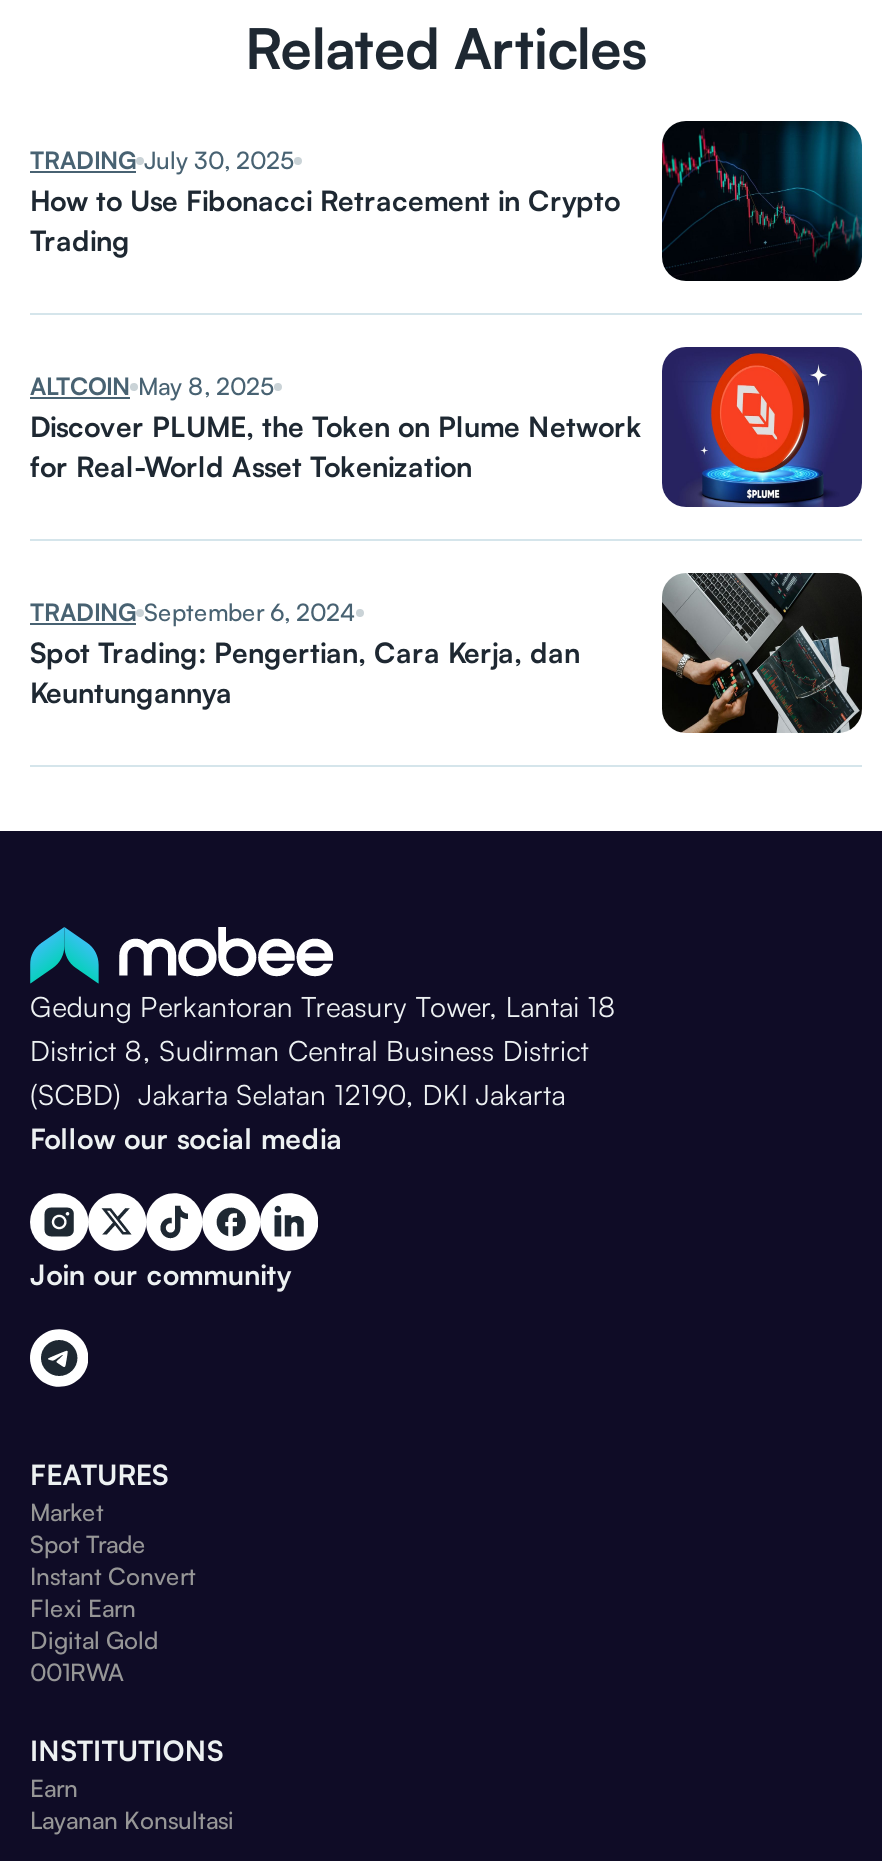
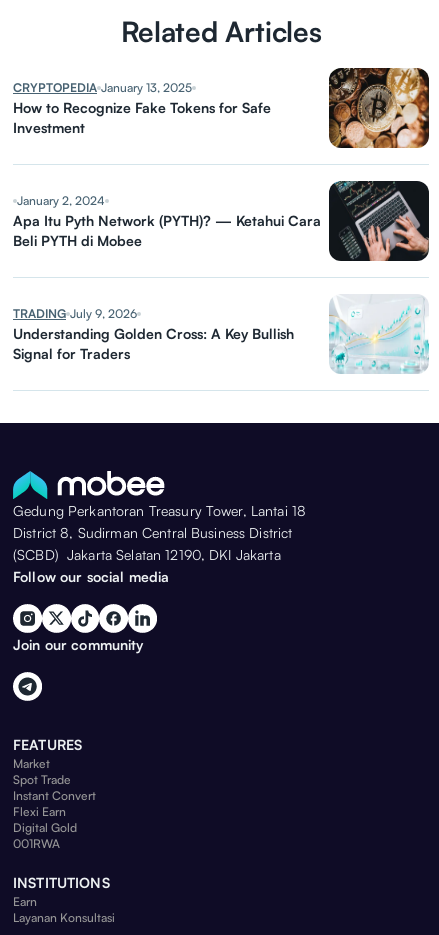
[662,118,864,284] [image] -> [328,67,430,149] [image]
[30,146,620,258] TRADING July 30, 2025 | How to Use Fibonacci Retracement in Crypto | Trading -> [13,80,271,136] CRYPTOPEDIA January 13, 2025 | How to Recognize Fake Tokens for Safe | Investment
[30,346,864,508] [image] | ALTCOIN May 8, 2025 | Discover PLUME, the Token on Plume Network | for Real-World Asset Tokenization -> [13,180,430,262] [image] | January 2, 2024 | Apa Itu Pyth Network (PYTH)? — Ketahui Cara | Beli PYTH di Mobee
[30,570,864,736] [image] | TRADING September 6, 2024 | Spot Trading: Pengertian, Cara Kerja, dan | Keuntungannya -> [13,293,430,374] [image] | TRADING July 9, 2026 | Understanding Golden Cross: A Key Bullish | Signal for Traders

